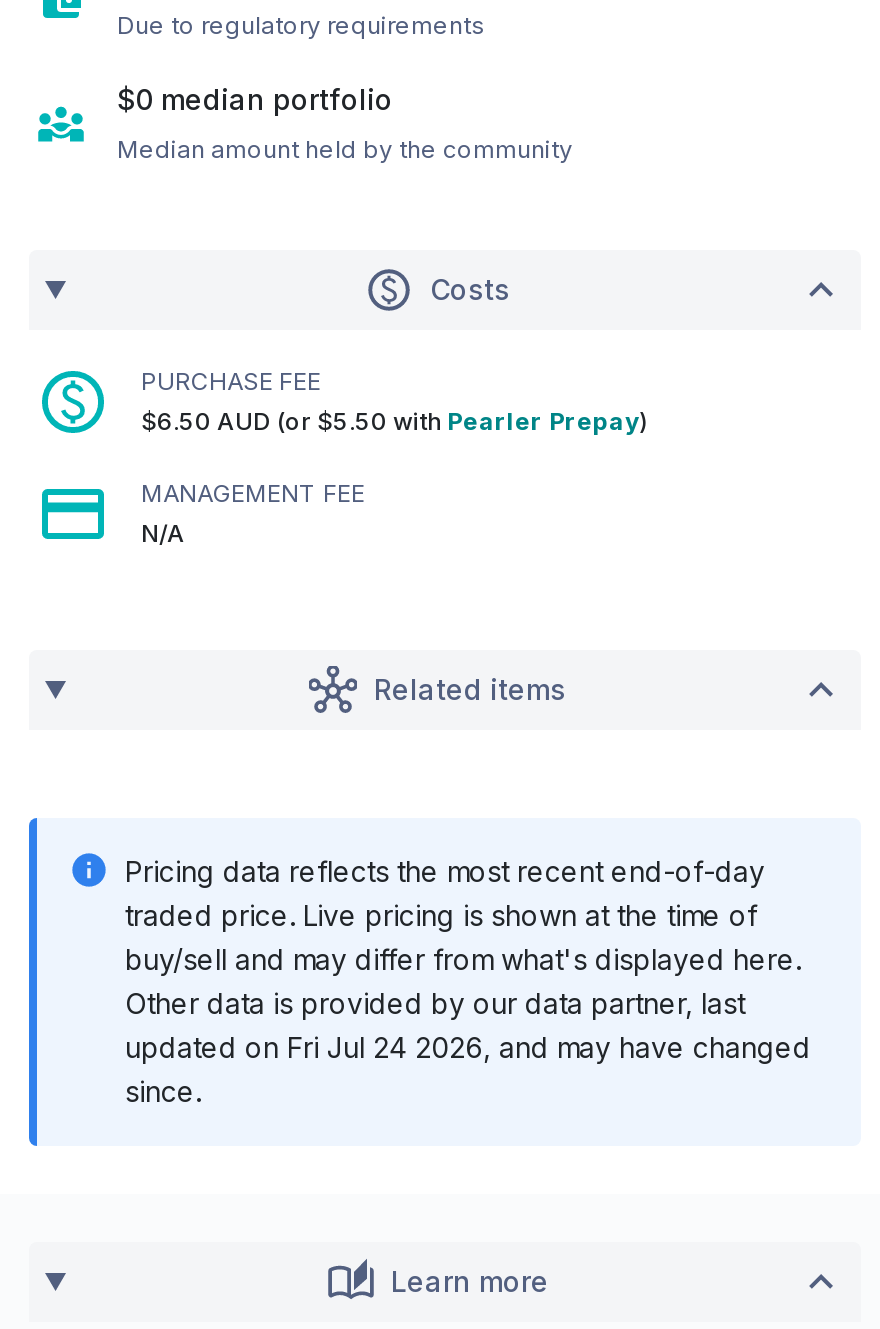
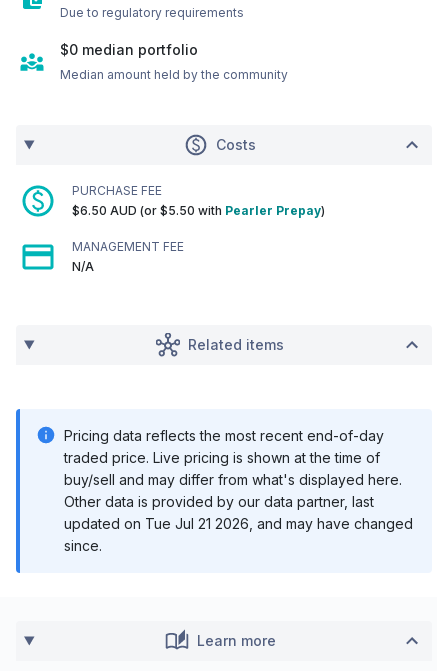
[125,1030,811,1064] updated on Fri Jul 24 2026, and may have changed -> [64,515,413,532] updated on Tue Jul 21 2026, and may have changed

